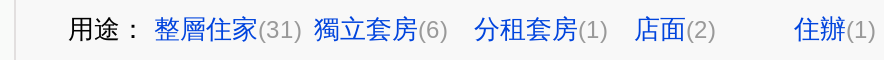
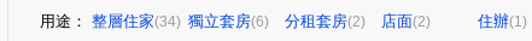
[68,14,608,44] 用途： 整層住家(31) 獨立套房(6) | 分租套房(1) -> [40,12,366,30] 用途： 整層住家(34) 獨立套房(6) | 分租套房(2)

